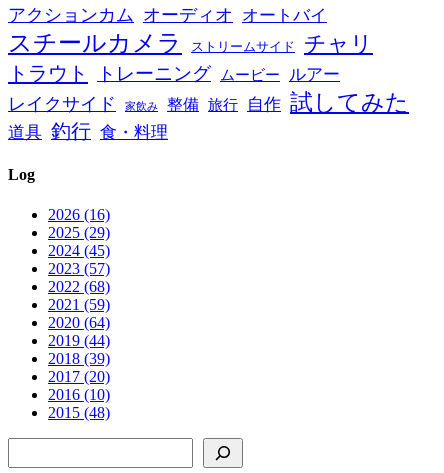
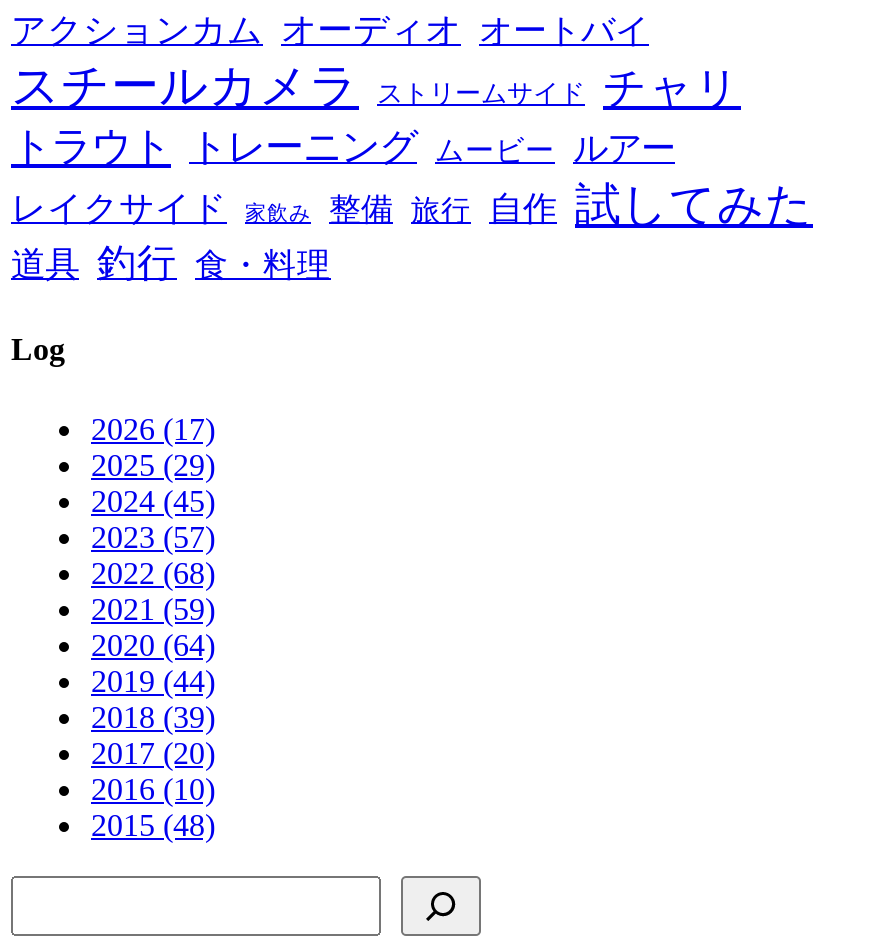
[48,206,110,223] 2026 (16) -> [91,411,215,445] 2026 (17)

